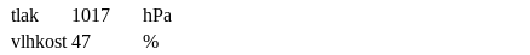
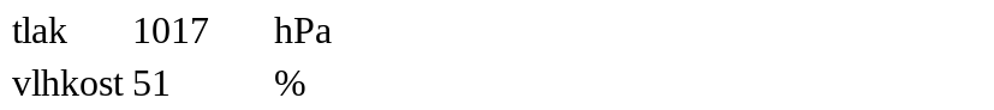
[11,31,91,52] vlhkost 47 -> [12,63,171,104] vlhkost 51

